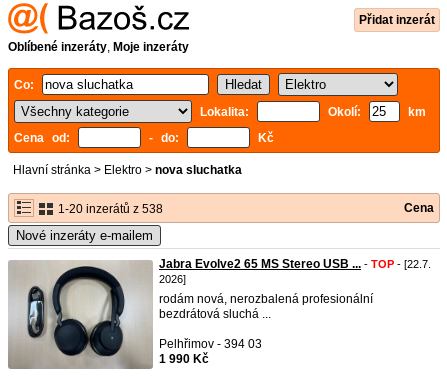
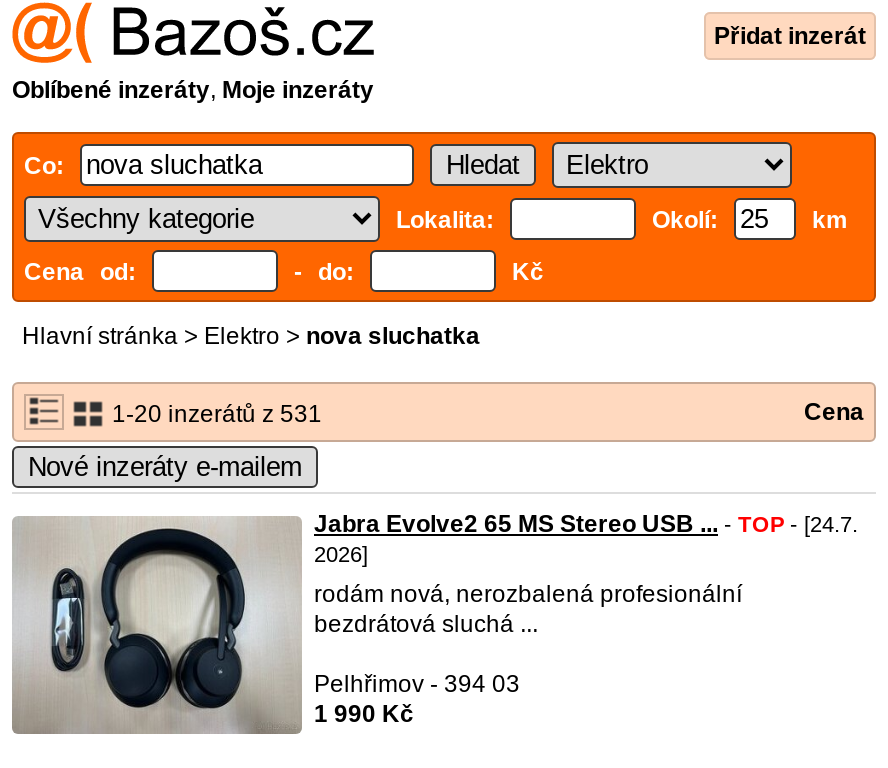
[55,202,163,216] 1-20 inzerátů z 538 -> [106,400,322,428] 1-20 inzerátů z 531
[159,257,431,271] Jabra Evolve2 65 MS Stereo USB ... - TOP - [22.7. -> [314,510,858,538] Jabra Evolve2 65 MS Stereo USB ... - TOP - [24.7.

